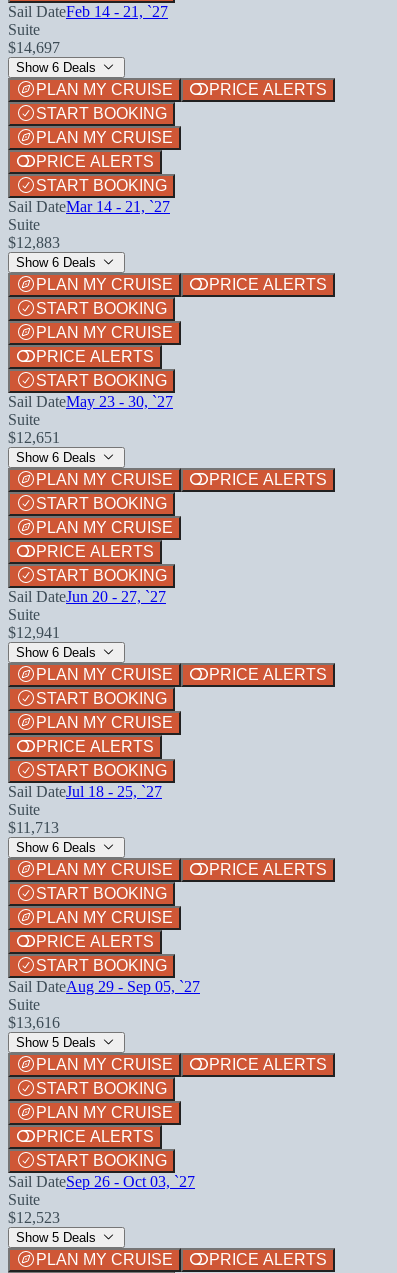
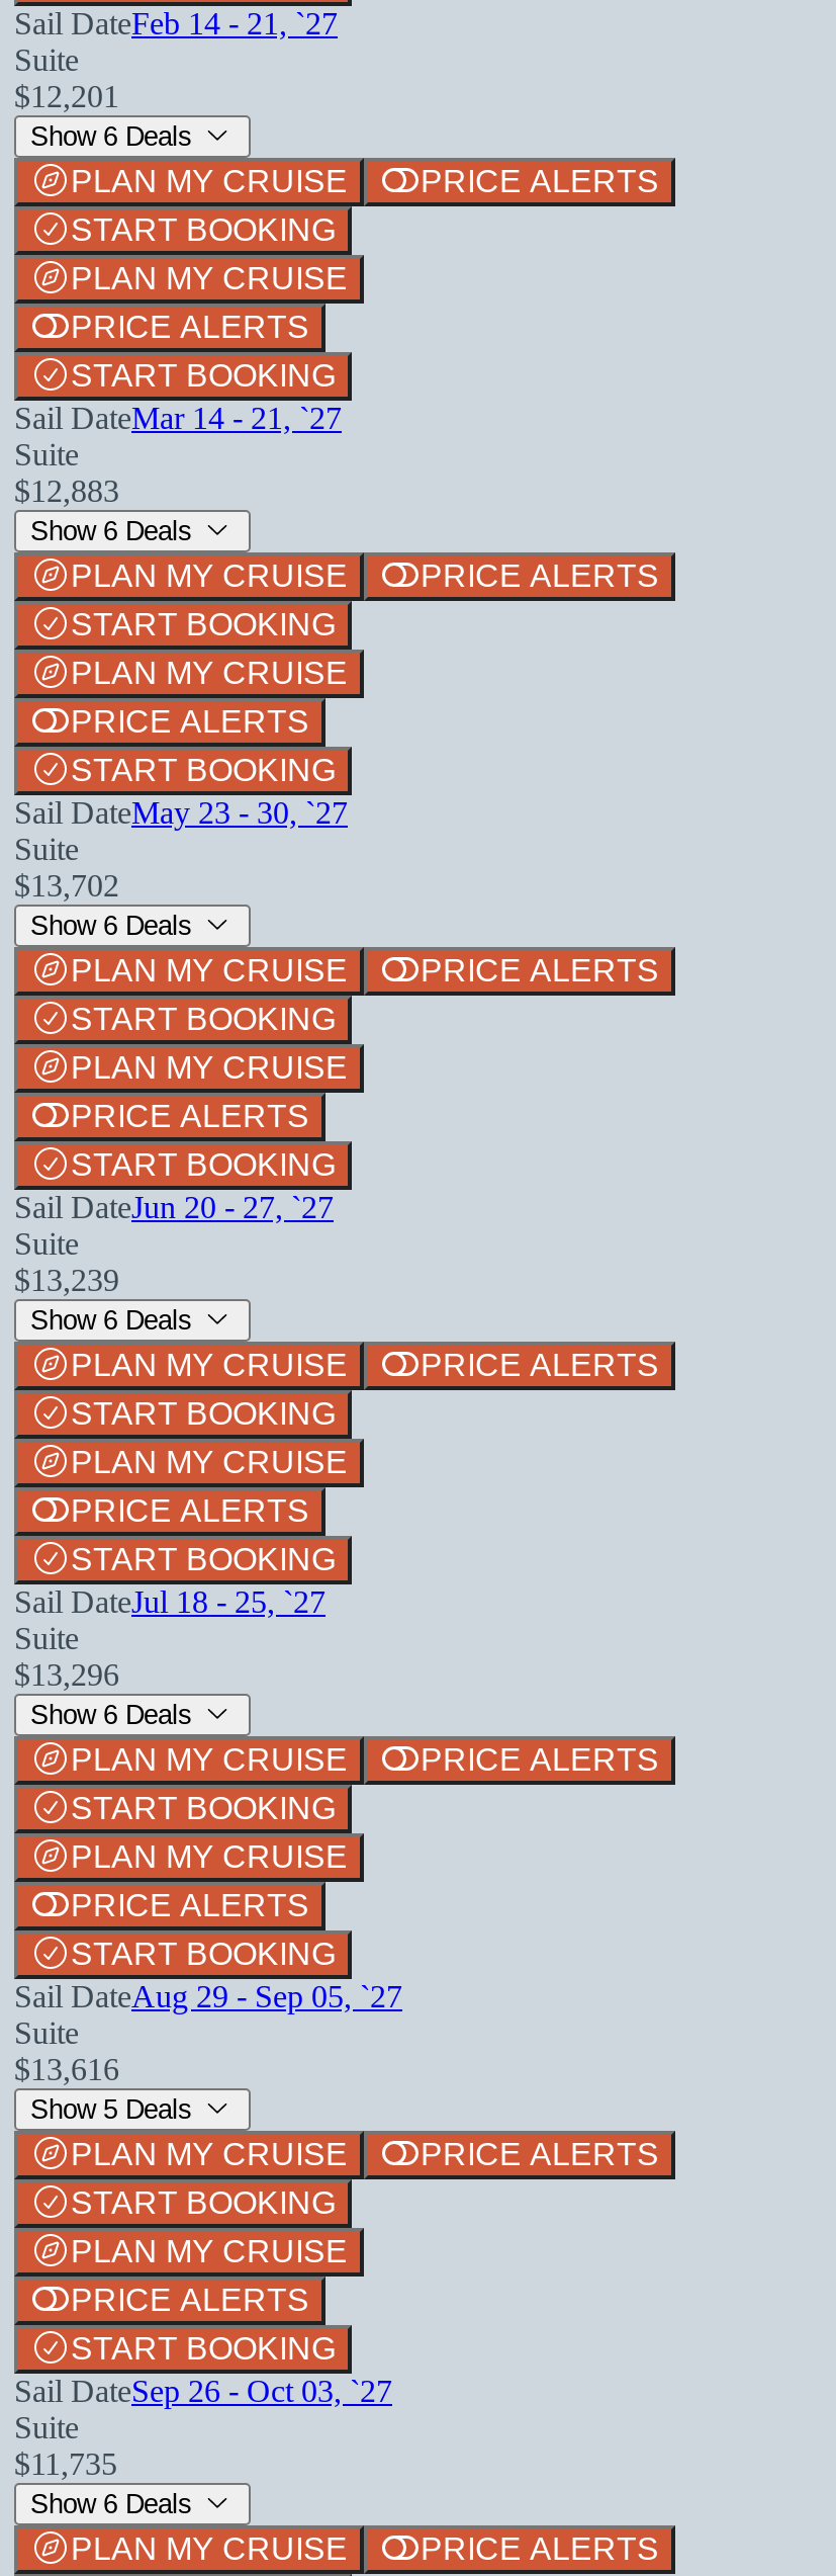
[8,39,60,56] $14,697 -> [14,79,119,113] $12,201
[8,429,60,446] $12,651 -> [14,868,119,902] $13,702
[8,624,60,641] $12,941 -> [14,1262,119,1297] $13,239
[8,819,59,836] $11,713 -> [14,1657,119,1691] $13,296
[8,1209,60,1226] $12,523 -> [14,2446,117,2480] $11,735
[16,1230,100,1245] Show 5 Deals -> [30,2489,200,2519] Show 6 Deals

